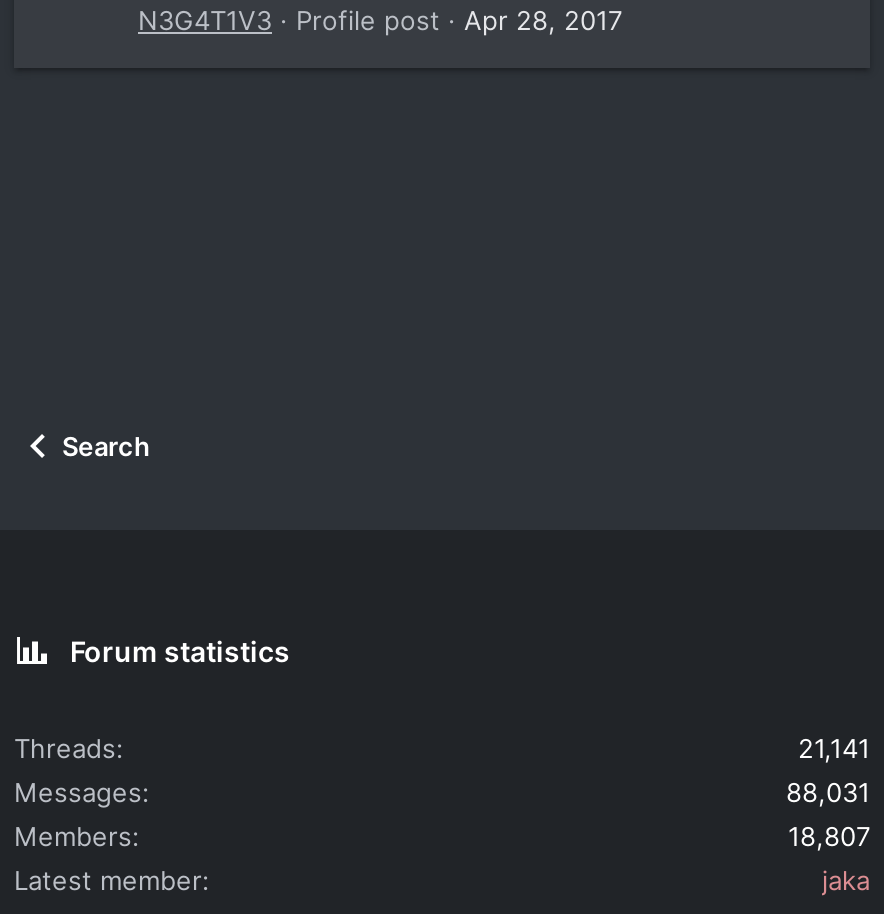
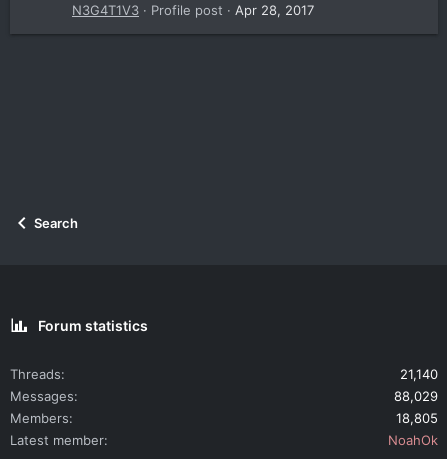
[798,731,870,763] 21,141 -> [400,366,438,382] 21,140
[786,775,870,807] 88,031 -> [394,388,438,404] 88,029
[788,819,870,851] 18,807 -> [396,410,438,426] 18,805
[822,863,870,895] jaka -> [388,432,438,448] NoahOk

